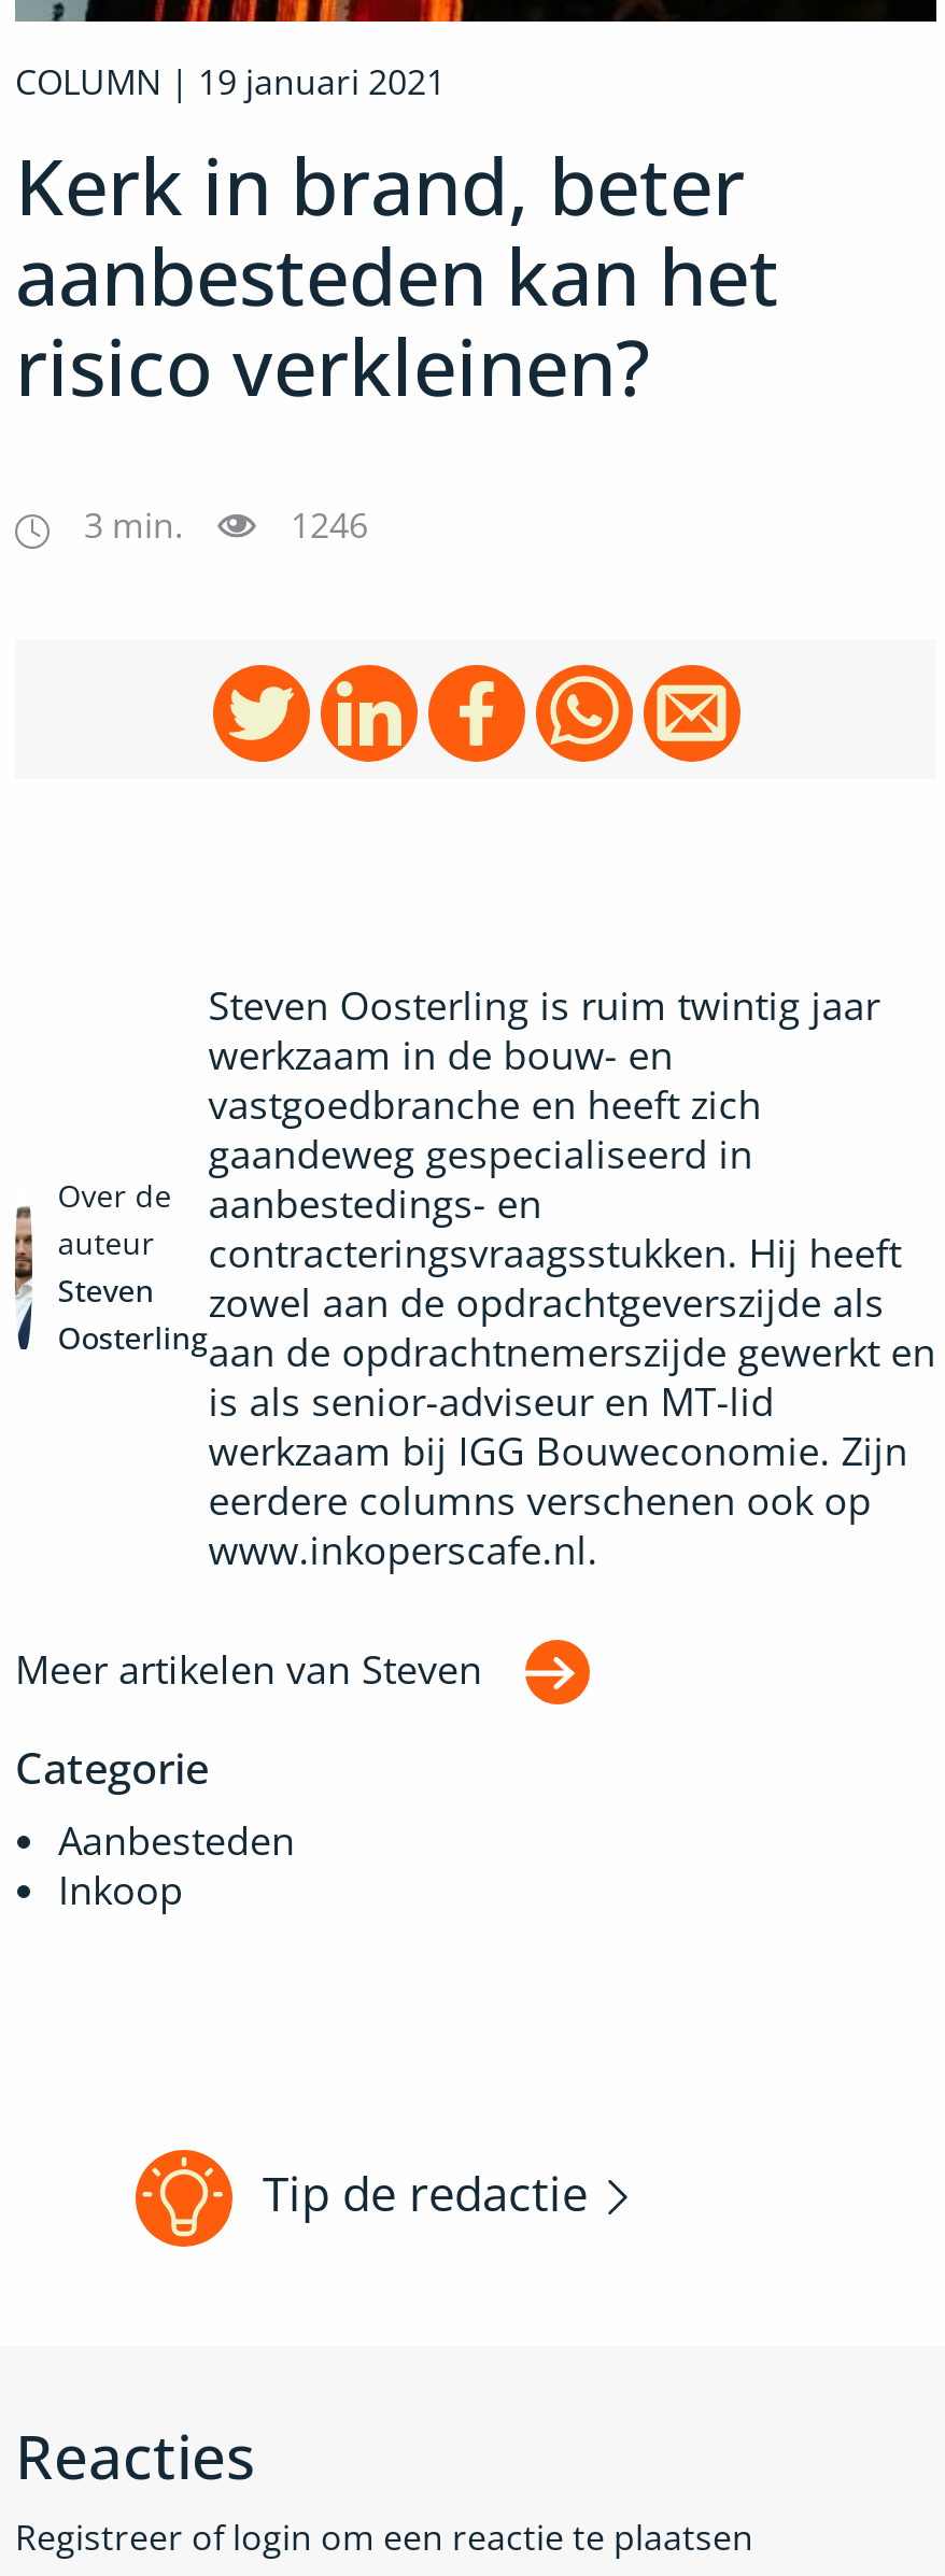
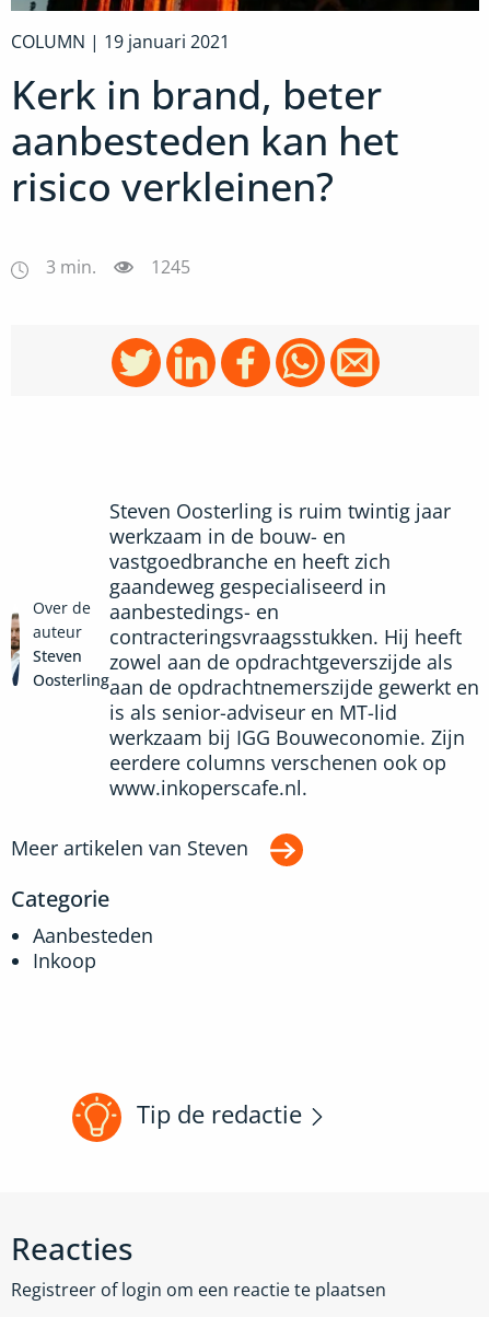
[291,501,368,548] 1246 -> [151,254,190,278] 1245

